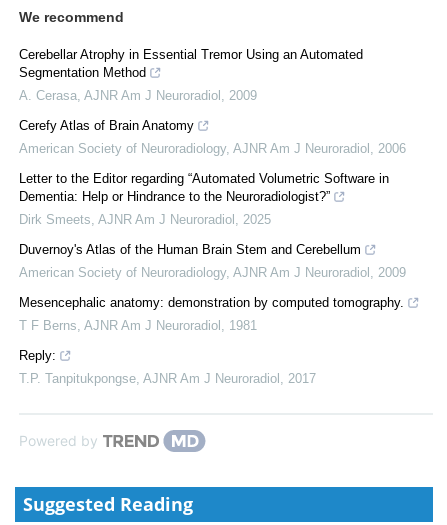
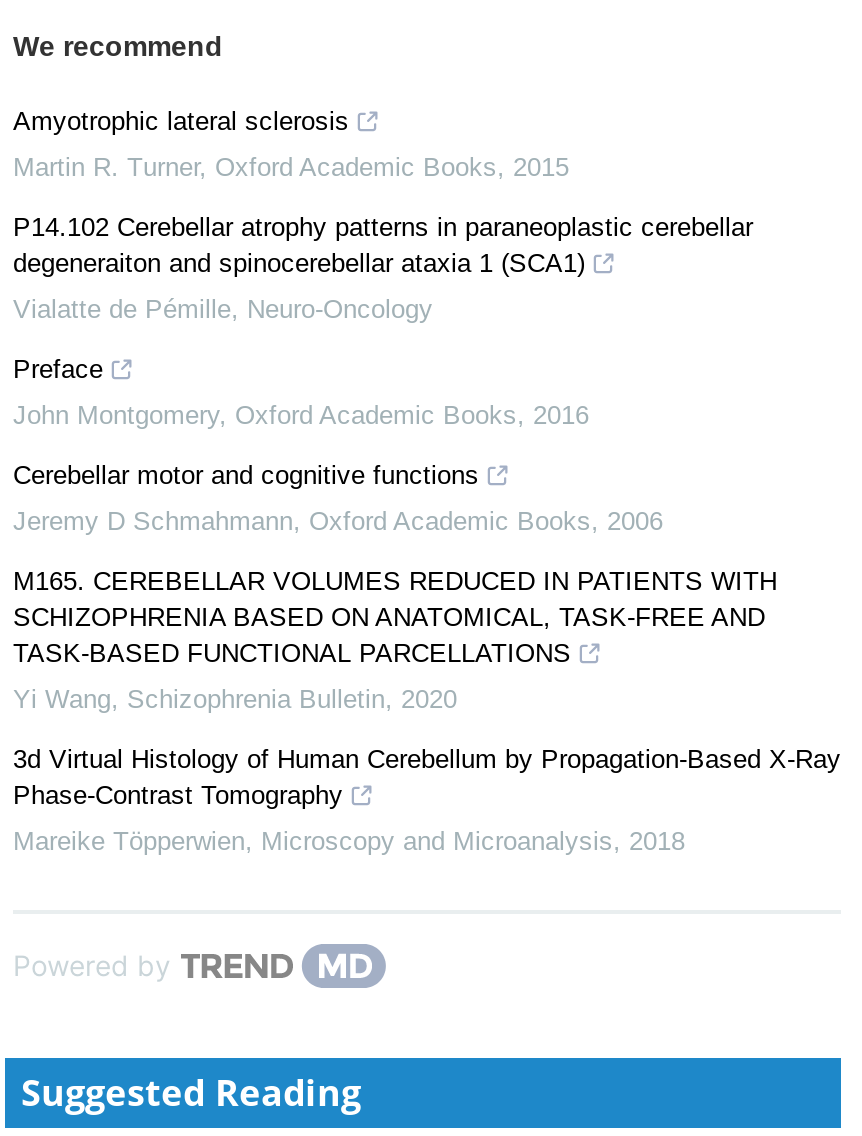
[19,47,363,80] Cerebellar Atrophy in Essential Tremor Using an Automated | Segmentation Method -> [13,106,349,136] Amyotrophic lateral sclerosis
[19,88,257,103] A. Cerasa, AJNR Am J Neuroradiol, 2009 -> [13,152,569,182] Martin R. Turner, Oxford Academic Books, 2015
[19,118,194,133] Cerefy Atlas of Brain Anatomy -> [13,212,753,278] P14.102 Cerebellar atrophy patterns in paraneoplastic cerebellar | degeneraiton and spinocerebellar ataxia 1 (SCA1)
[19,141,406,156] American Society of Neuroradiology, AJNR Am J Neuroradiol, 2006 -> [13,294,433,324] Vialatte de Pémille, Neuro-Oncology
[19,171,389,204] Letter to the Editor regarding “Automated Volumetric Software in | Dementia: Help or Hindrance to the Neuroradiologist?” -> [13,354,103,384] Preface
[19,212,271,227] Dirk Smeets, AJNR Am J Neuroradiol, 2025 -> [13,400,589,430] John Montgomery, Oxford Academic Books, 2016
[19,242,361,257] Duvernoy's Atlas of the Human Brain Stem and Cerebellum -> [13,460,479,490] Cerebellar motor and cognitive functions
[19,265,406,280] American Society of Neuroradiology, AJNR Am J Neuroradiol, 2009 -> [13,506,663,536] Jeremy D Schmahmann, Oxford Academic Books, 2006
[19,295,404,310] Mesencephalic anatomy: demonstration by computed tomography. -> [13,566,777,668] M165. CEREBELLAR VOLUMES REDUCED IN PATIENTS WITH | SCHIZOPHRENIA BASED ON ANATOMICAL, TASK-FREE AND | TASK-BASED FUNCTIONAL PARCELLATIONS
[19,318,257,333] T F Berns, AJNR Am J Neuroradiol, 1981 -> [13,684,457,714] Yi Wang, Schizophrenia Bulletin, 2020
[19,348,56,363] Reply: -> [13,744,841,810] 3d Virtual Histology of Human Cerebellum by Propagation-Based X-Ray | Phase-Contrast Tomography
[19,371,316,386] T.P. Tanpitukpongse, AJNR Am J Neuroradiol, 2017 -> [13,826,685,856] Mareike Töpperwien, Microscopy and Microanalysis, 2018

